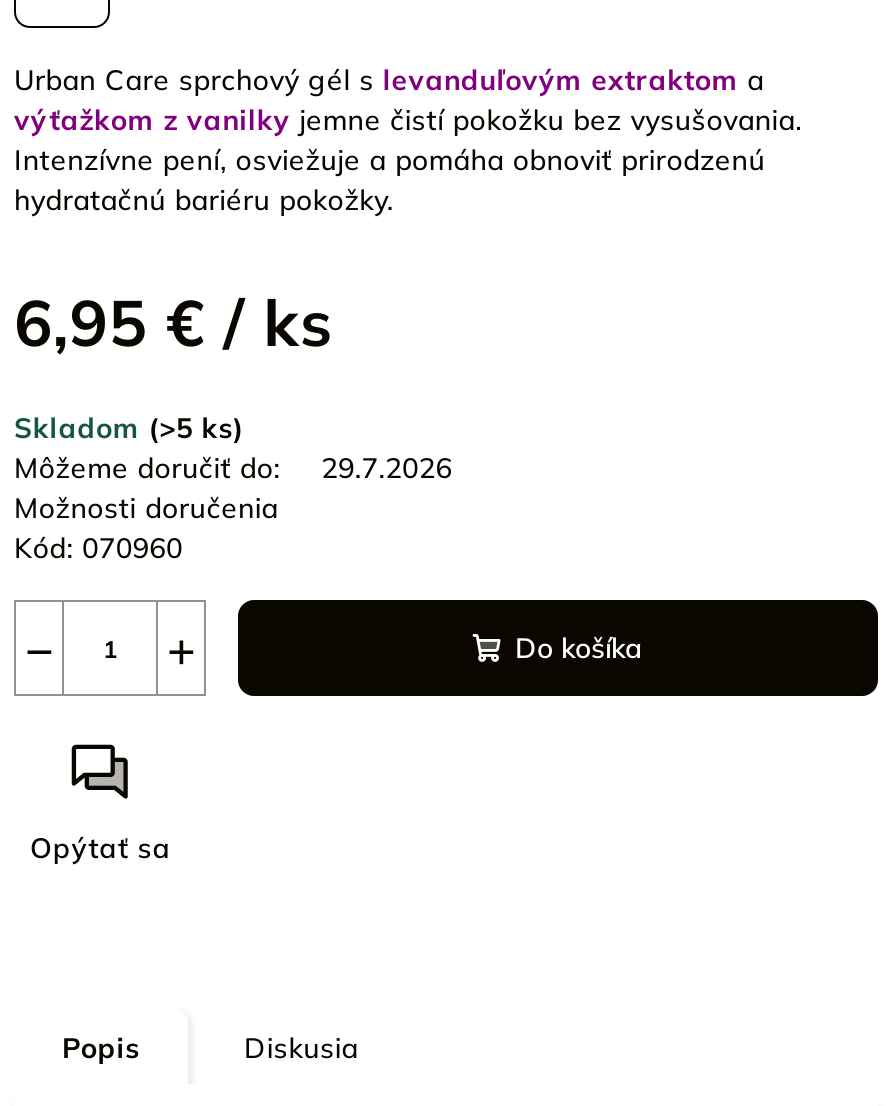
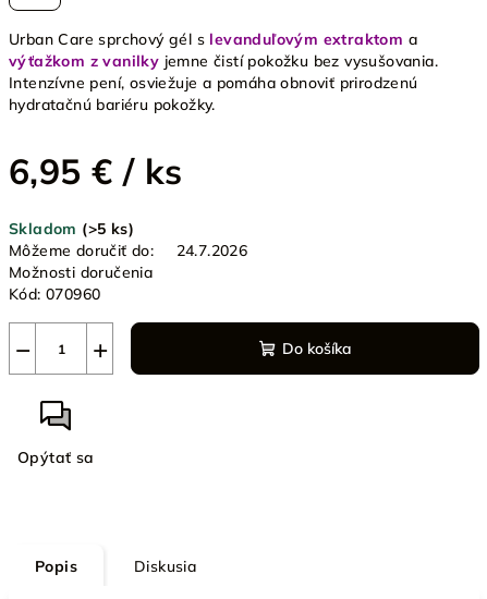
[14,450,452,486] Môžeme doručiť do: 29.7.2026 -> [9,241,248,260] Môžeme doručiť do: 24.7.2026

